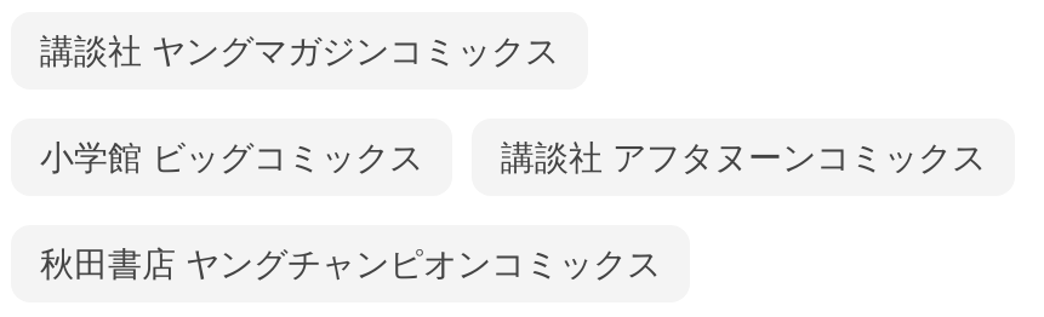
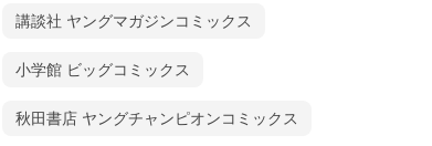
[501,138,986,177] 講談社 アフタヌーンコミックス -> none

